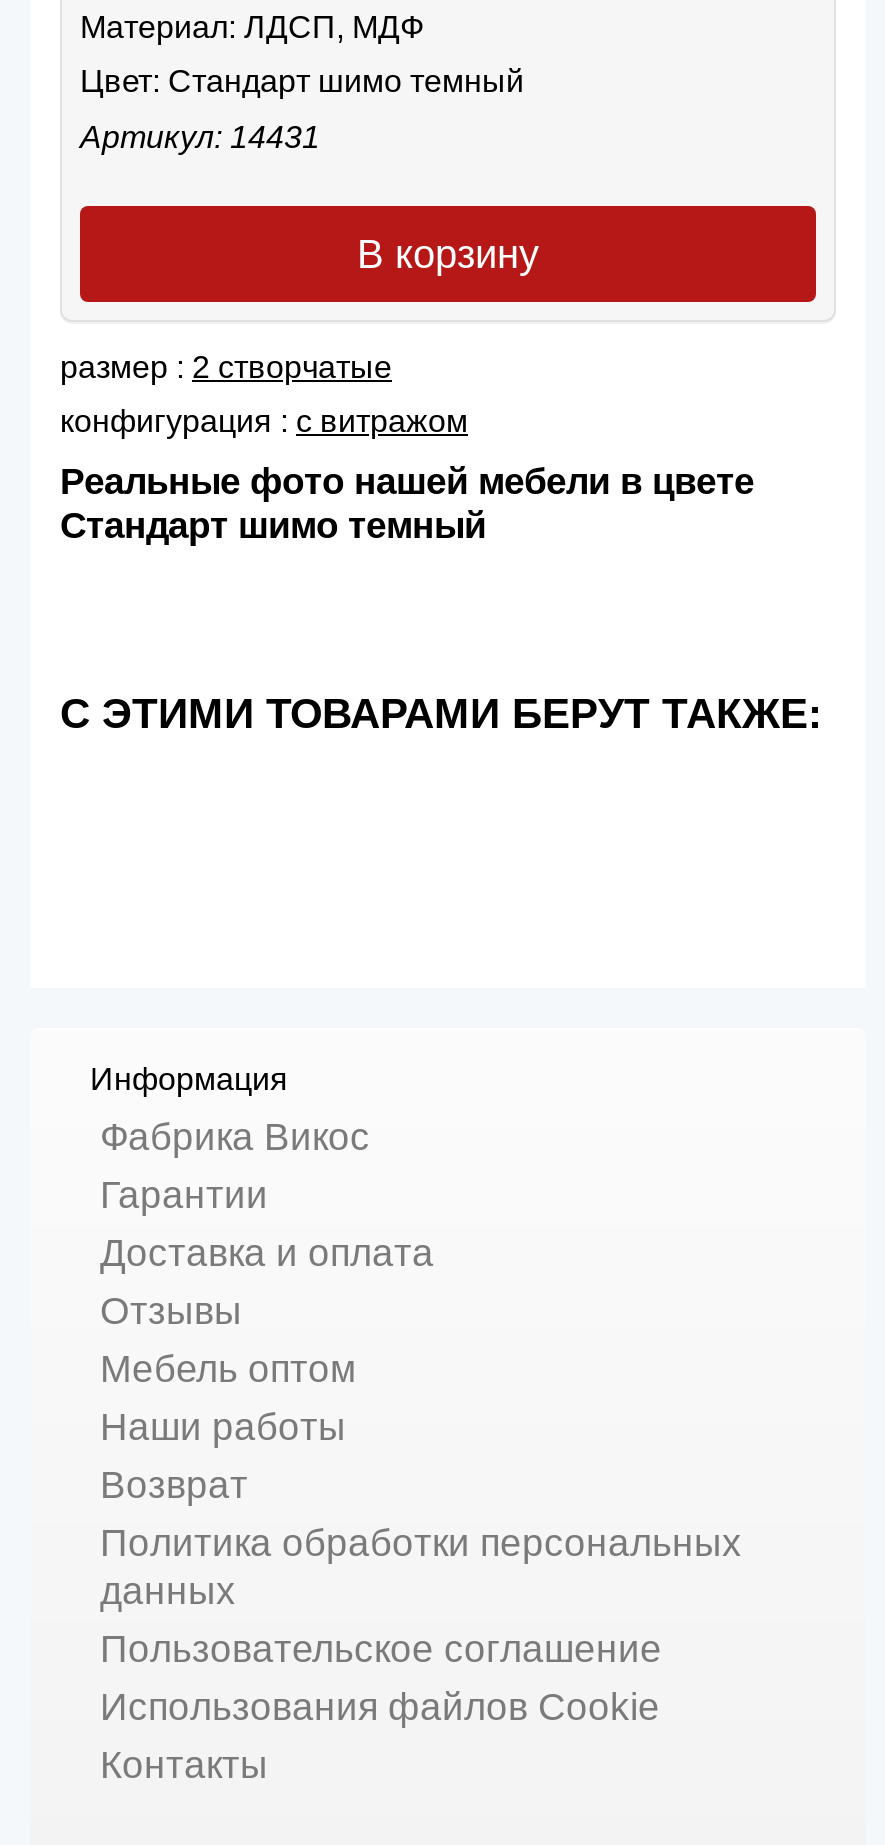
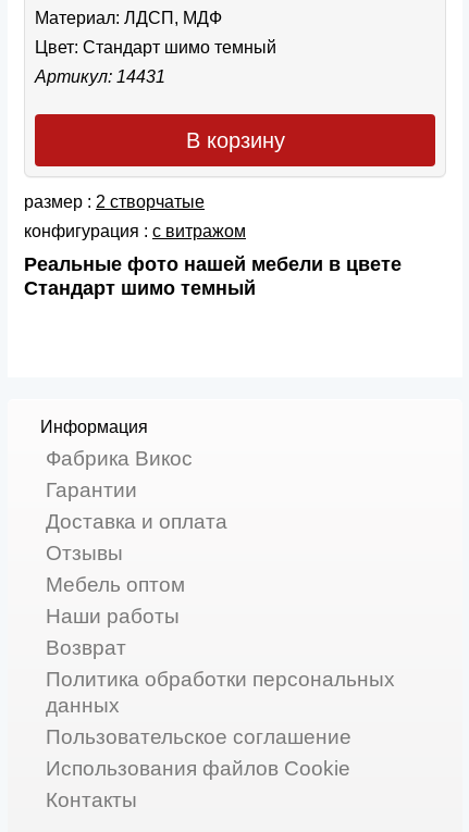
[60,690,822,736] С ЭТИМИ ТОВАРАМИ БЕРУТ ТАКЖЕ: -> none

